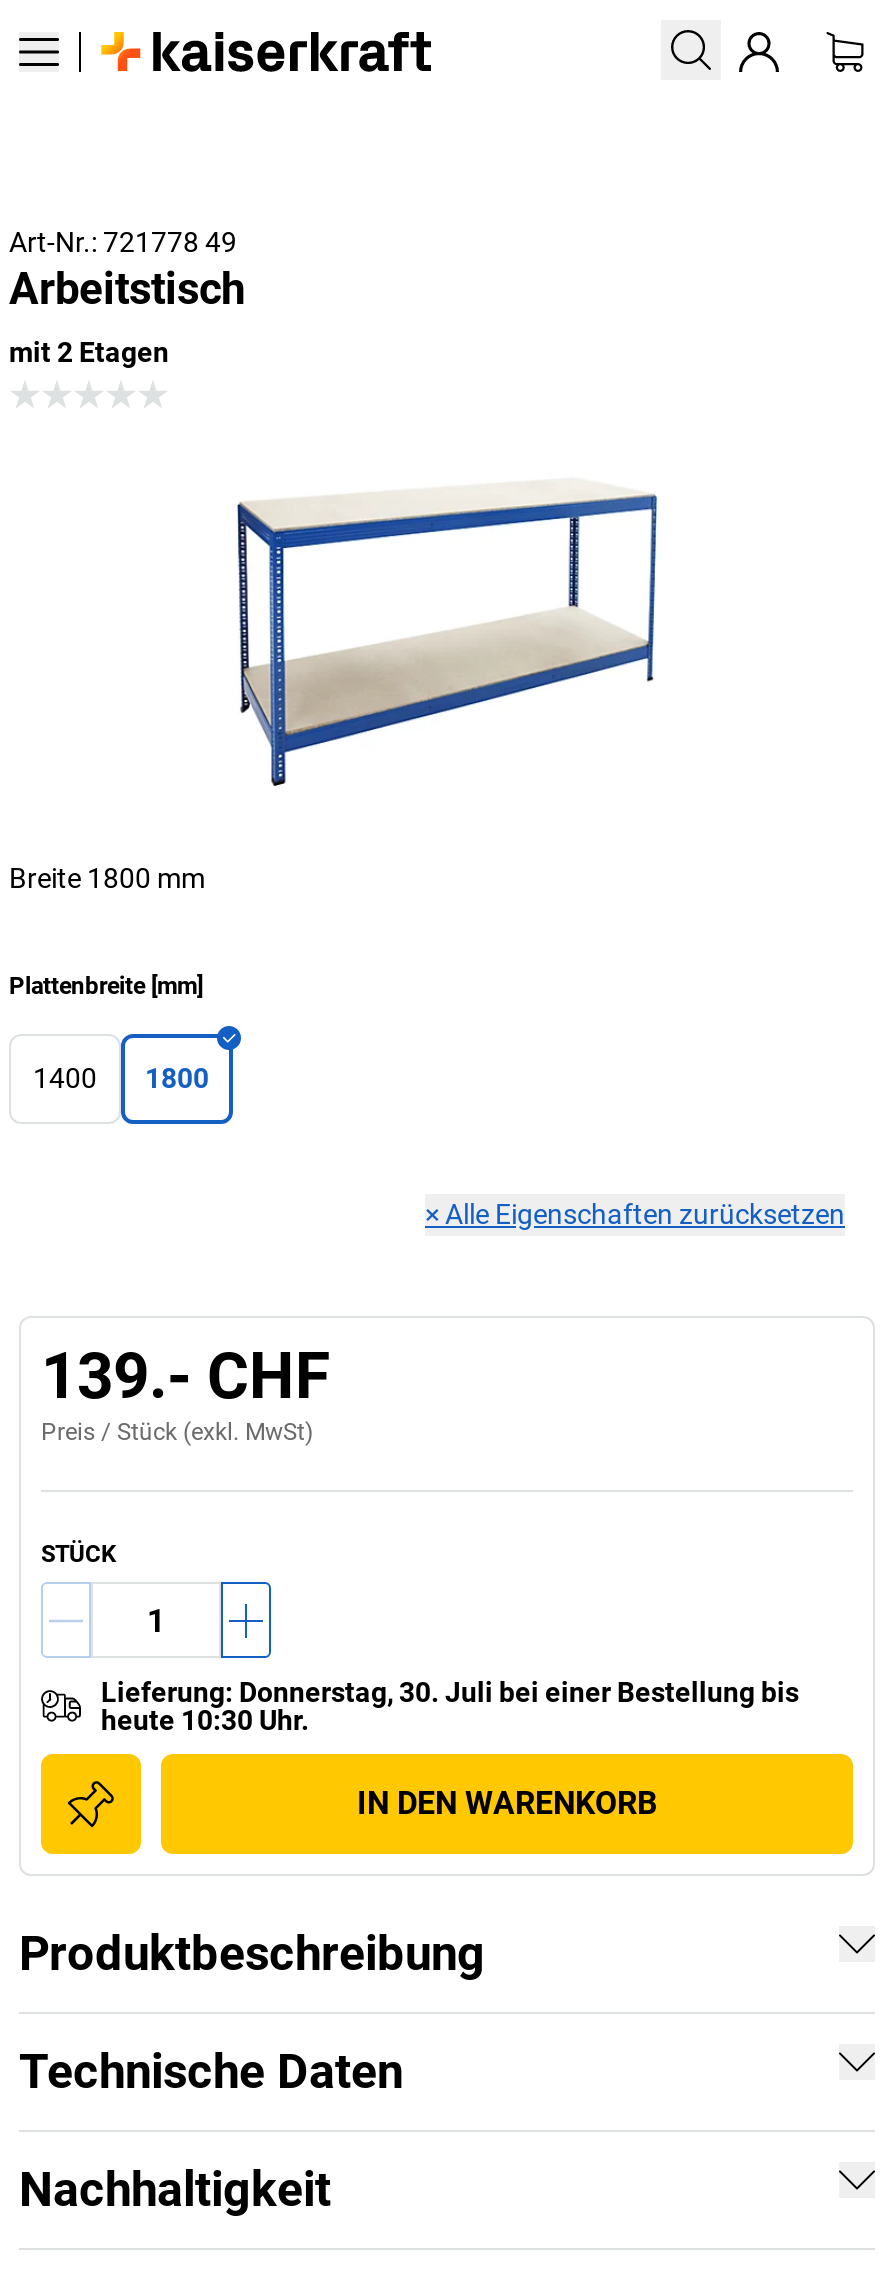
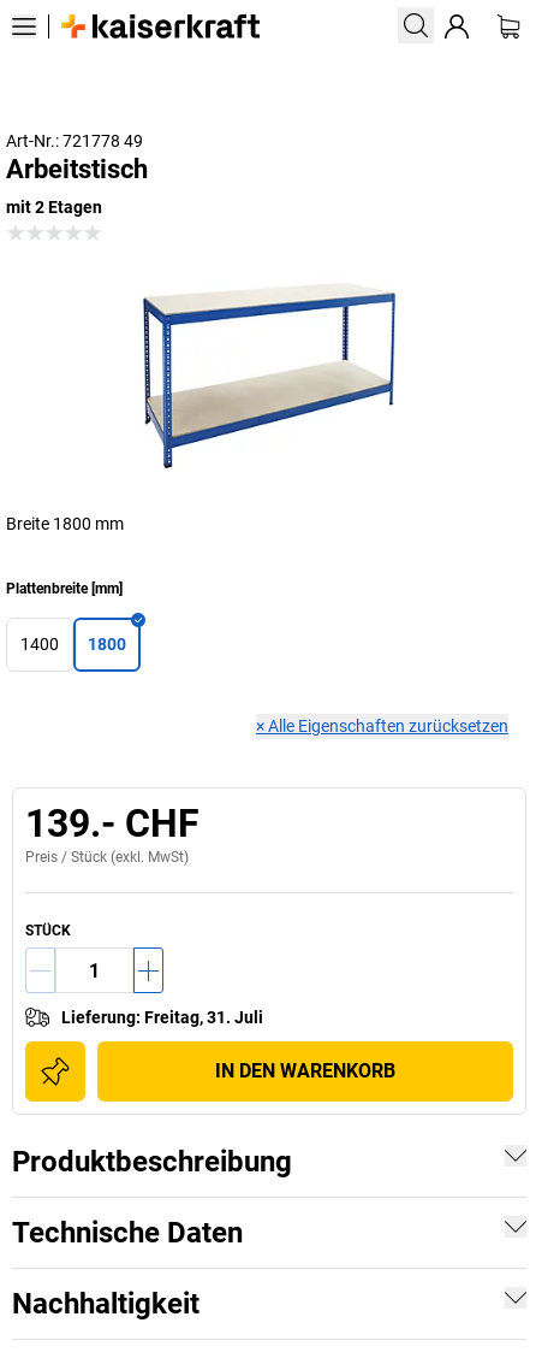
[101,1676,799,1736] Lieferung: Donnerstag, 30. Juli bei einer Bestellung bis | heute 10:30 Uhr. -> [61,1008,263,1027] Lieferung: Freitag, 31. Juli

